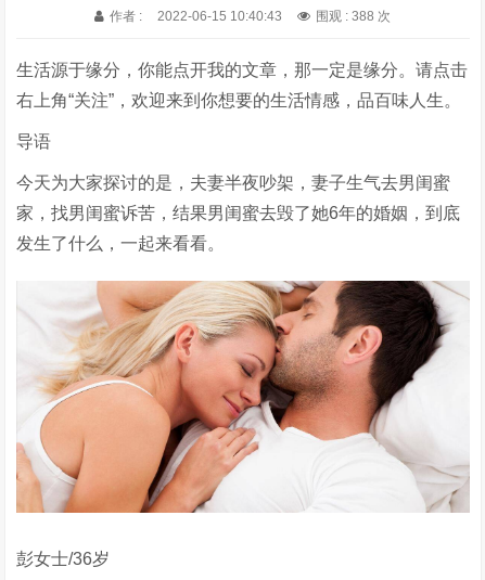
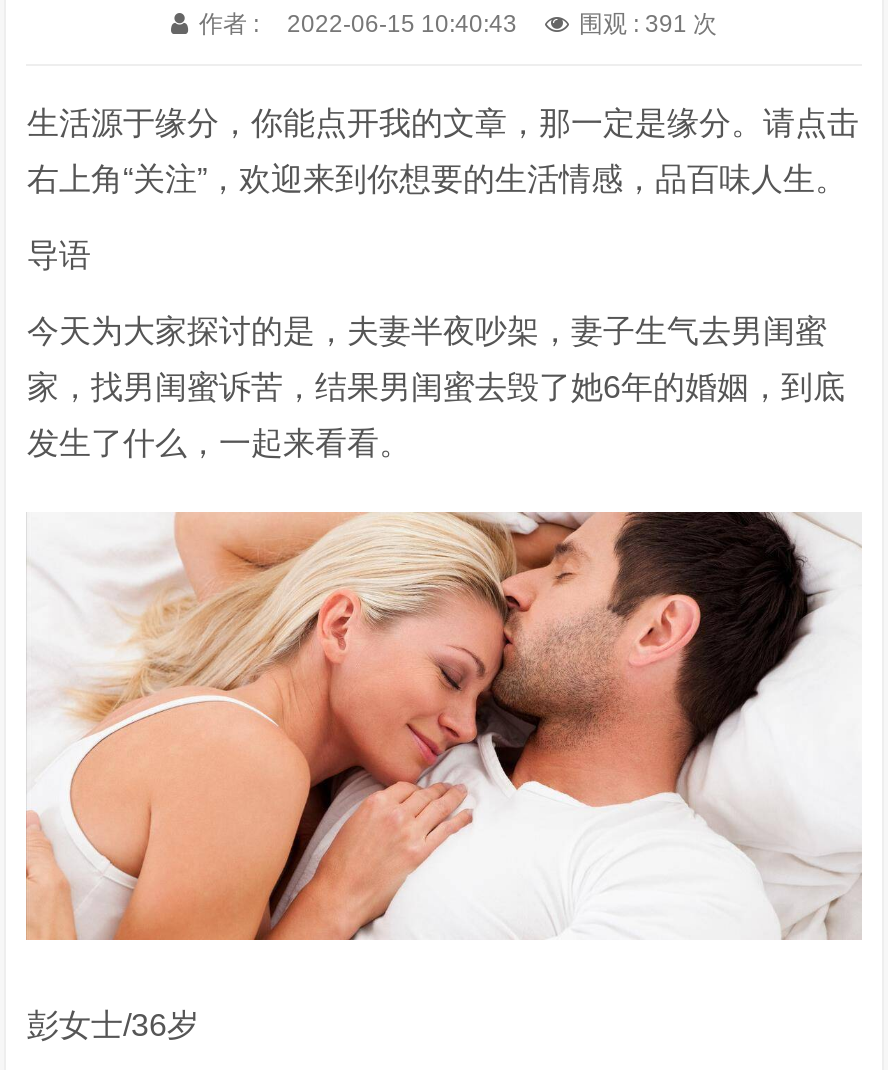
[316,9,391,24] 围观 : 388 次 -> [579,10,717,38] 围观 : 391 次

